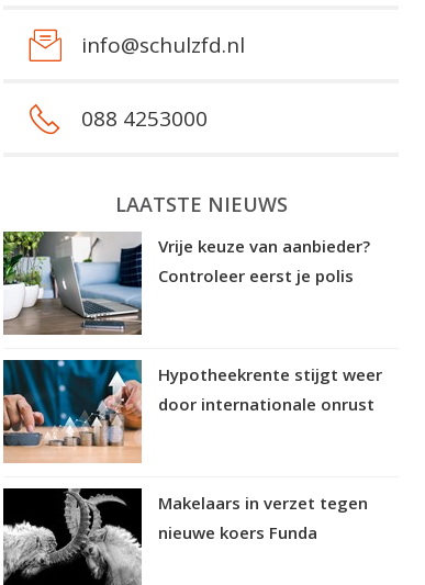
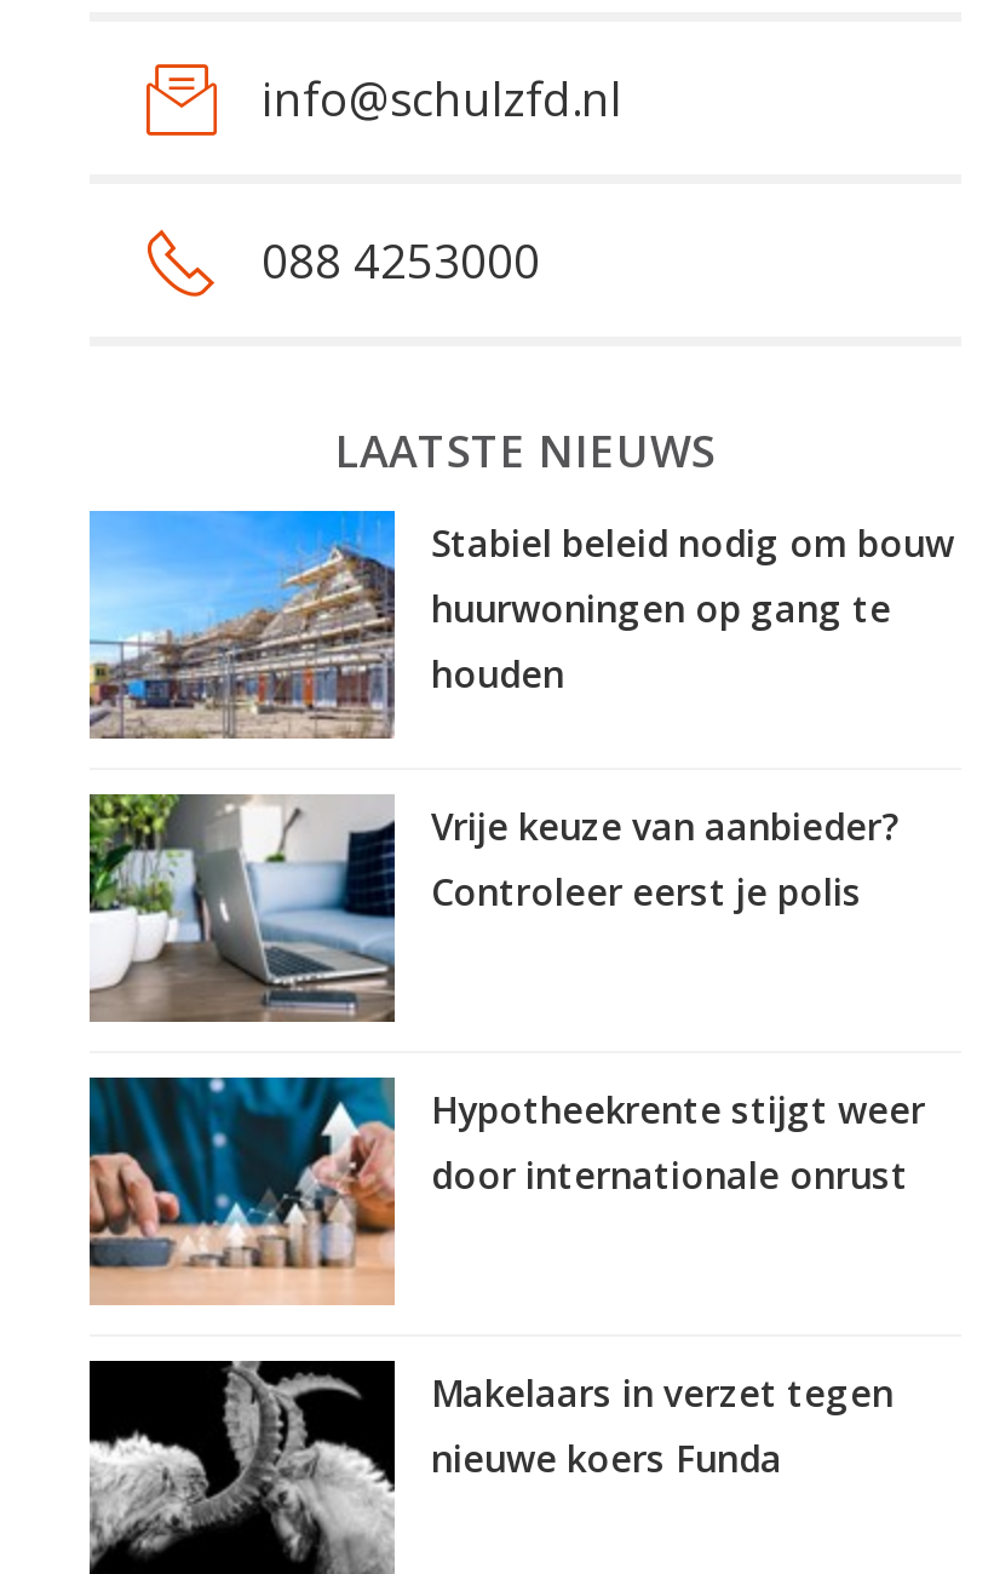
none -> [87,509,954,739] [image] | Stabiel beleid nodig om bouw | huurwoningen op gang te | houden

